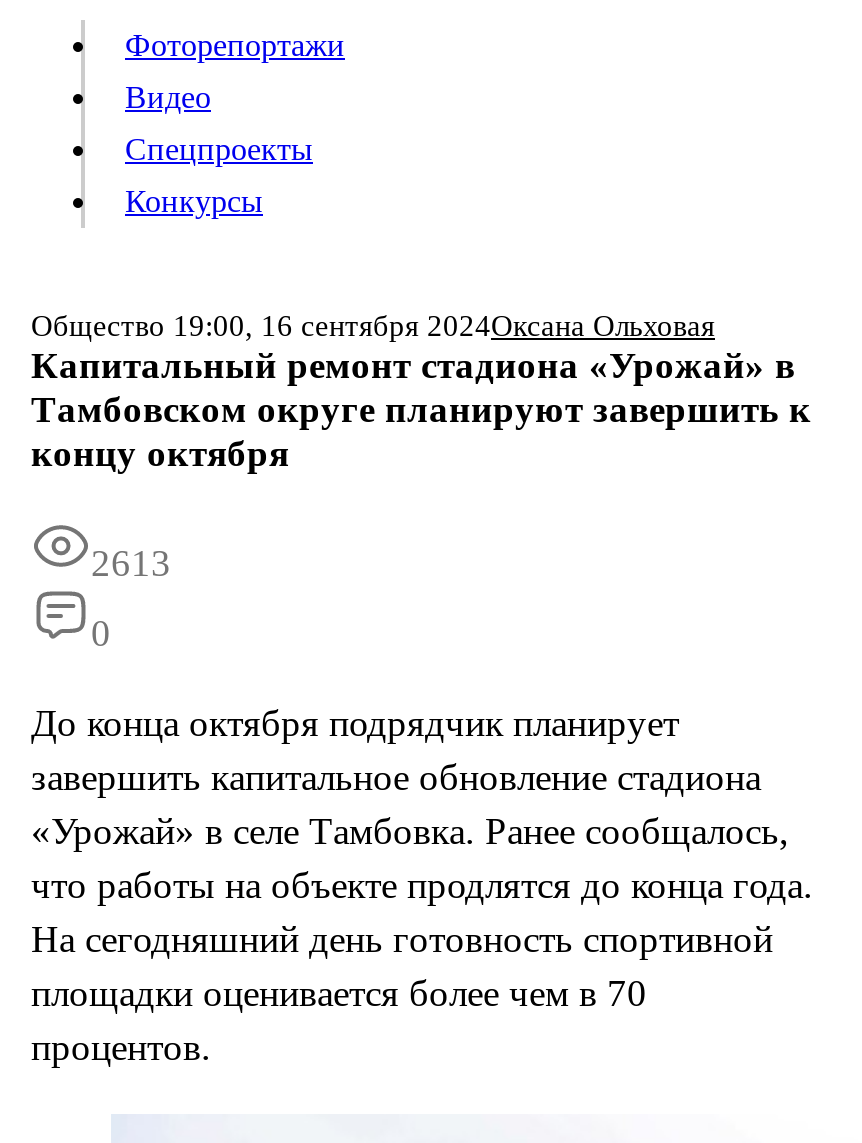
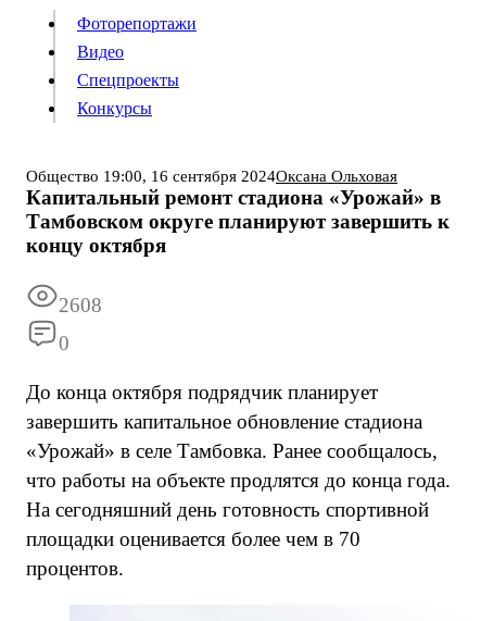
[91,543,171,585] 2613 -> [59,294,102,317] 2608

